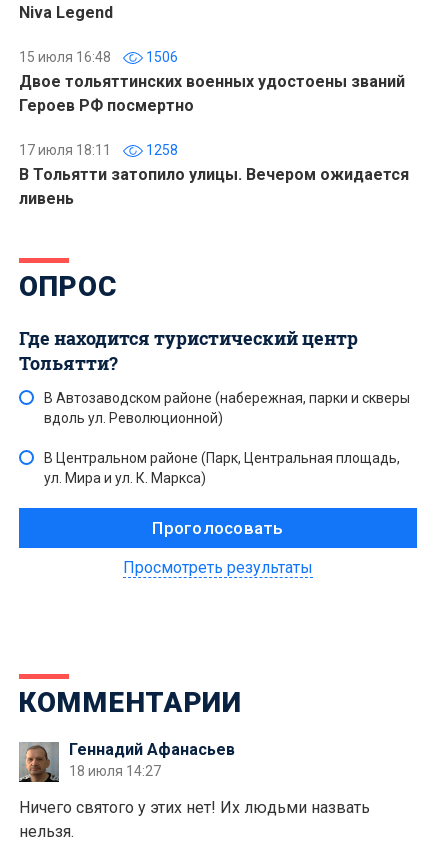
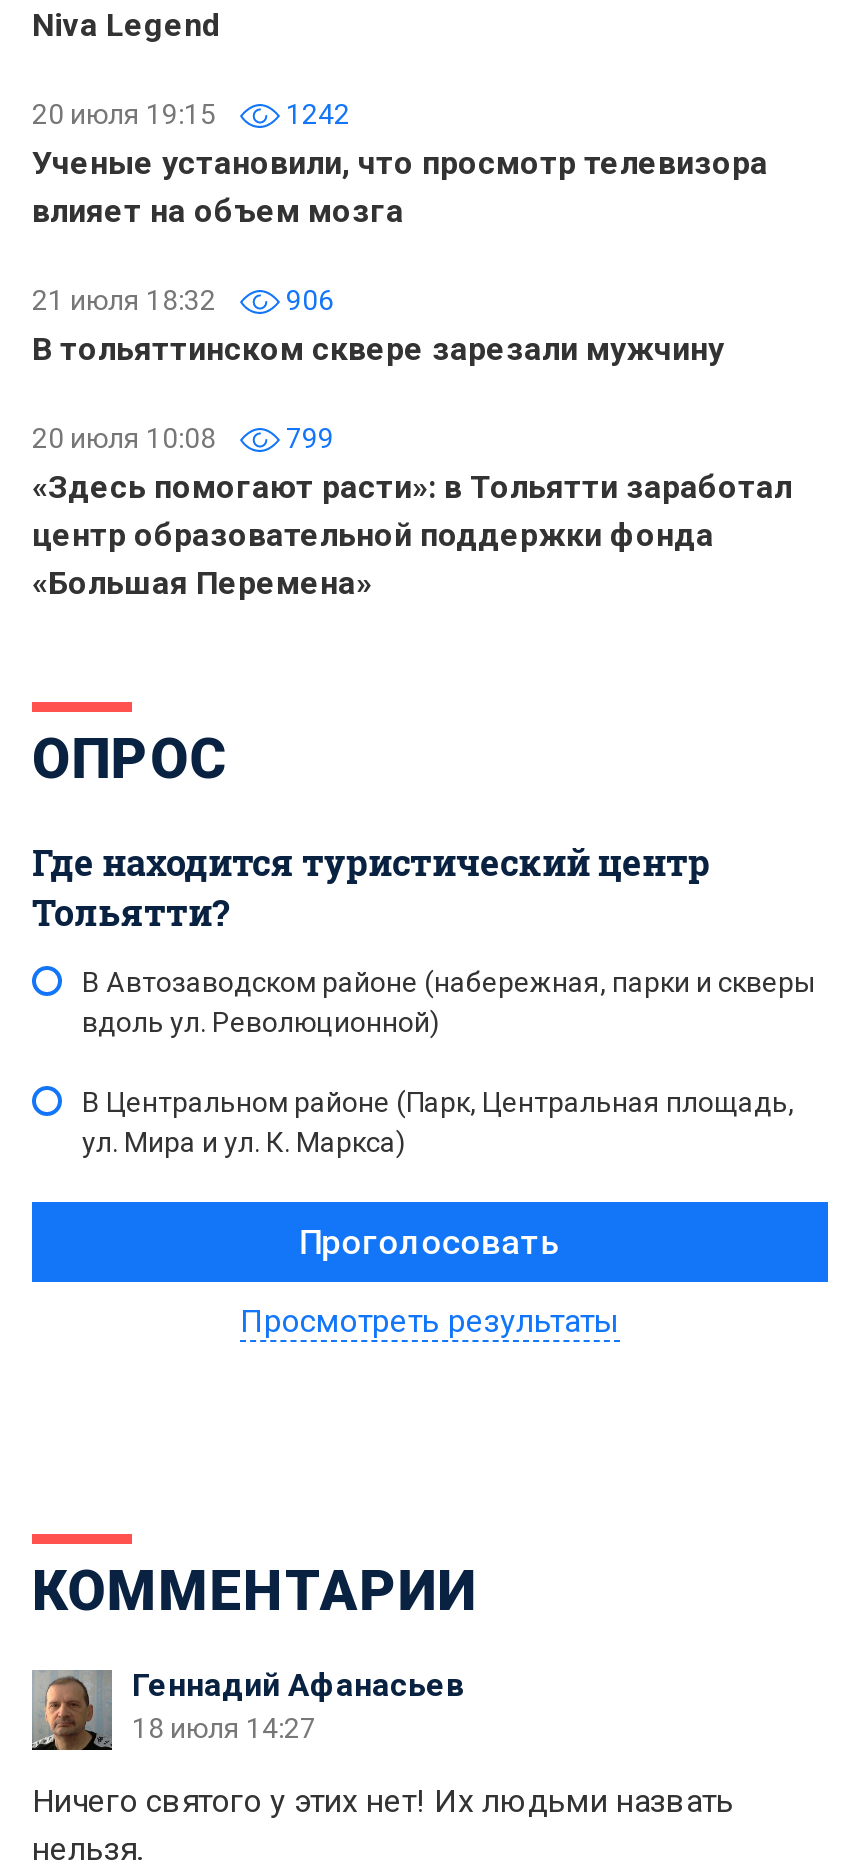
[19,49,409,208] 15 июля 16:48 | 1506 | Двое тольяттинских военных удостоены званий | Героев РФ посмертно | 17 июля 18:11 | 1258 | В Тольятти затопило улицы. Вечером ожидается | ливень -> [32,98,792,602] 20 июля 19:15 | 1242 | Ученые установили, что просмотр телевизора | влияет на объем мозга | 21 июля 18:32 | 906 | В тольяттинском сквере зарезали мужчину | 20 июля 10:08 | 799 | «Здесь помогают расти»: в Тольятти заработал | центр образовательной поддержки фонда | «Большая Перемена»

